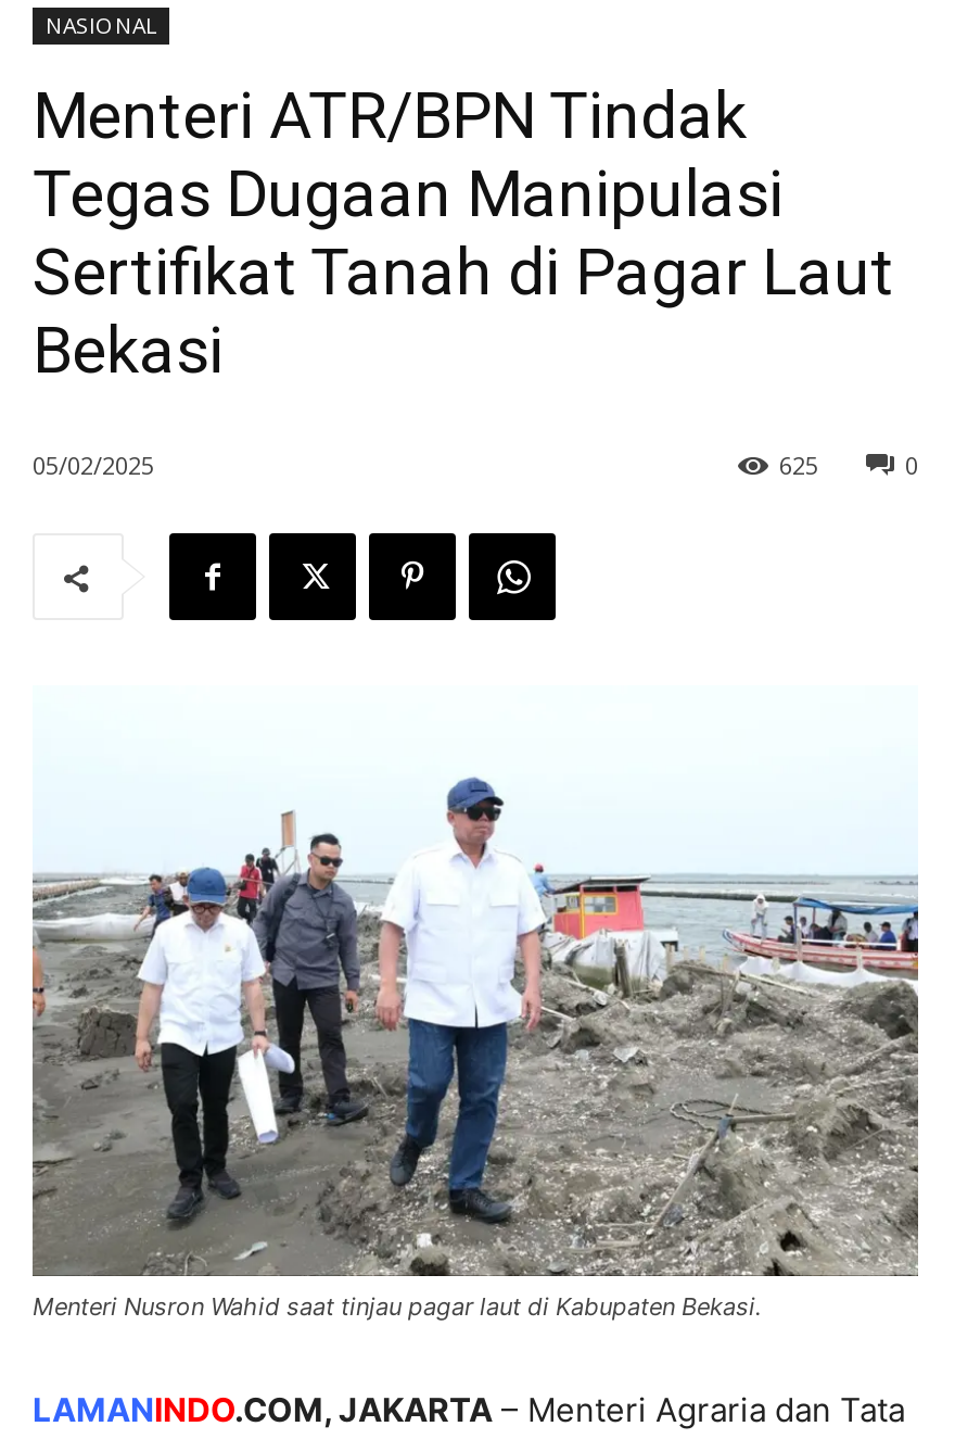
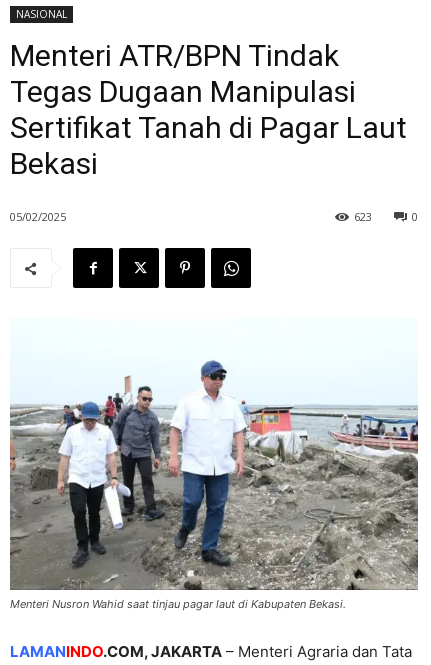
[779,449,818,482] 625 -> [354,209,372,224] 623

